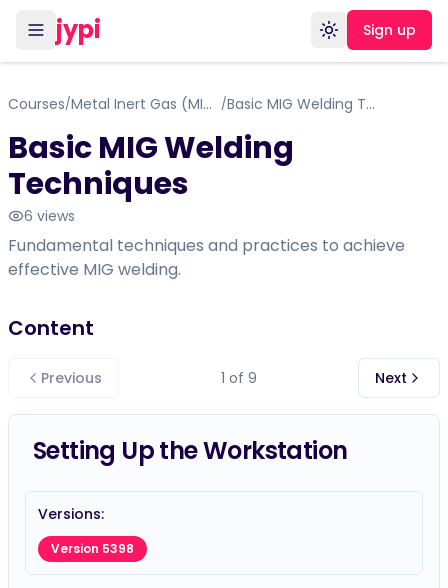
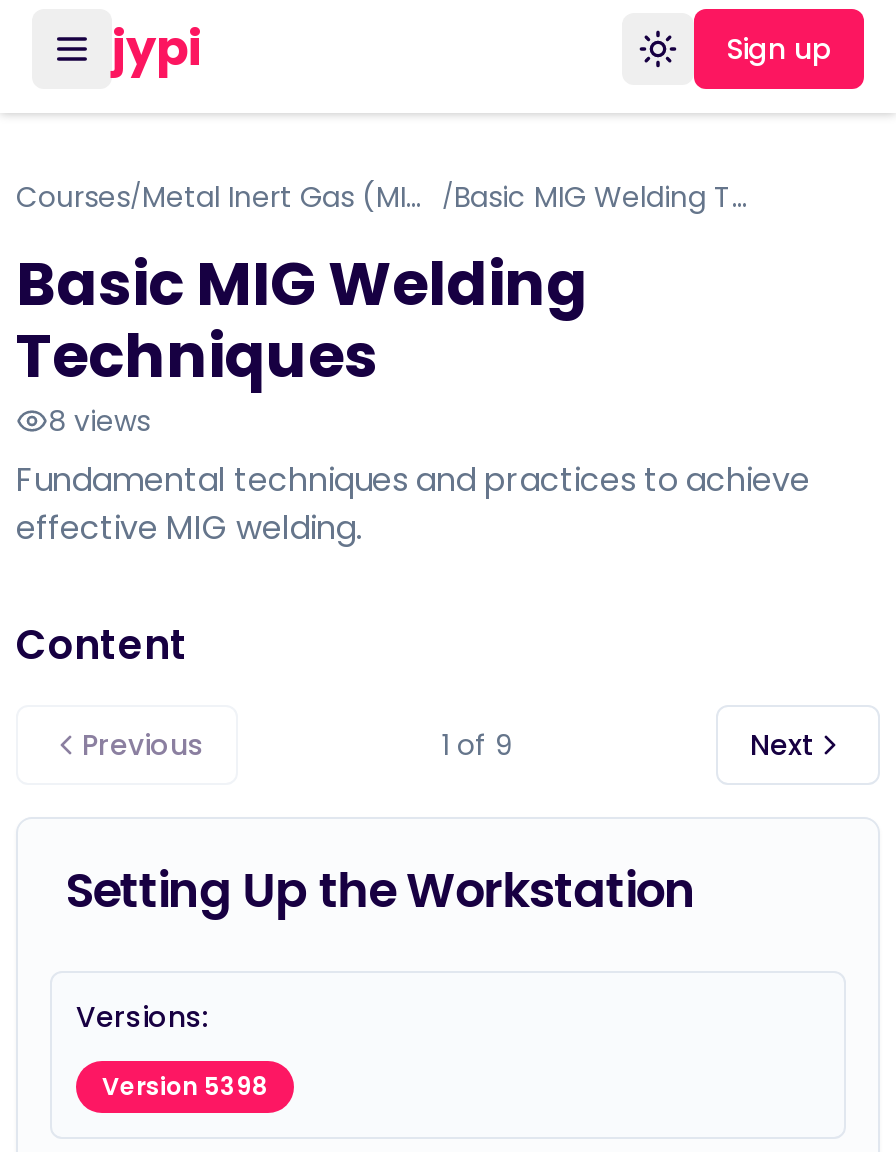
[24,206,75,226] 6 views -> [48,401,150,441] 8 views

